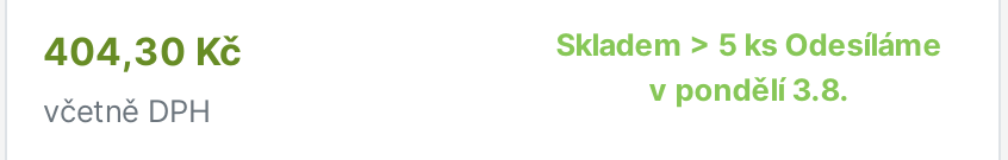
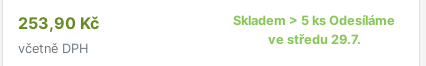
[43,27,241,75] 404,30 Kč -> [18,13,99,33] 253,90 Kč
[649,72,849,108] v pondělí 3.8. -> [268,32,361,47] ve středu 29.7.

